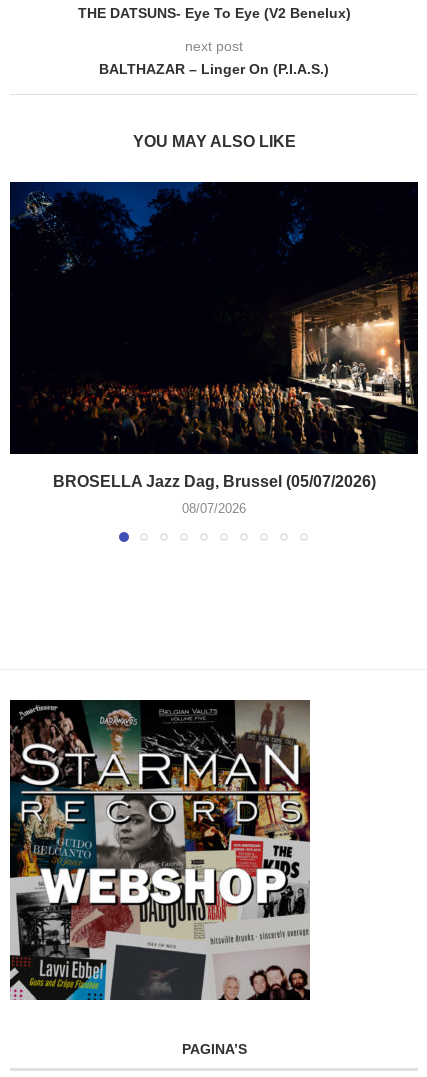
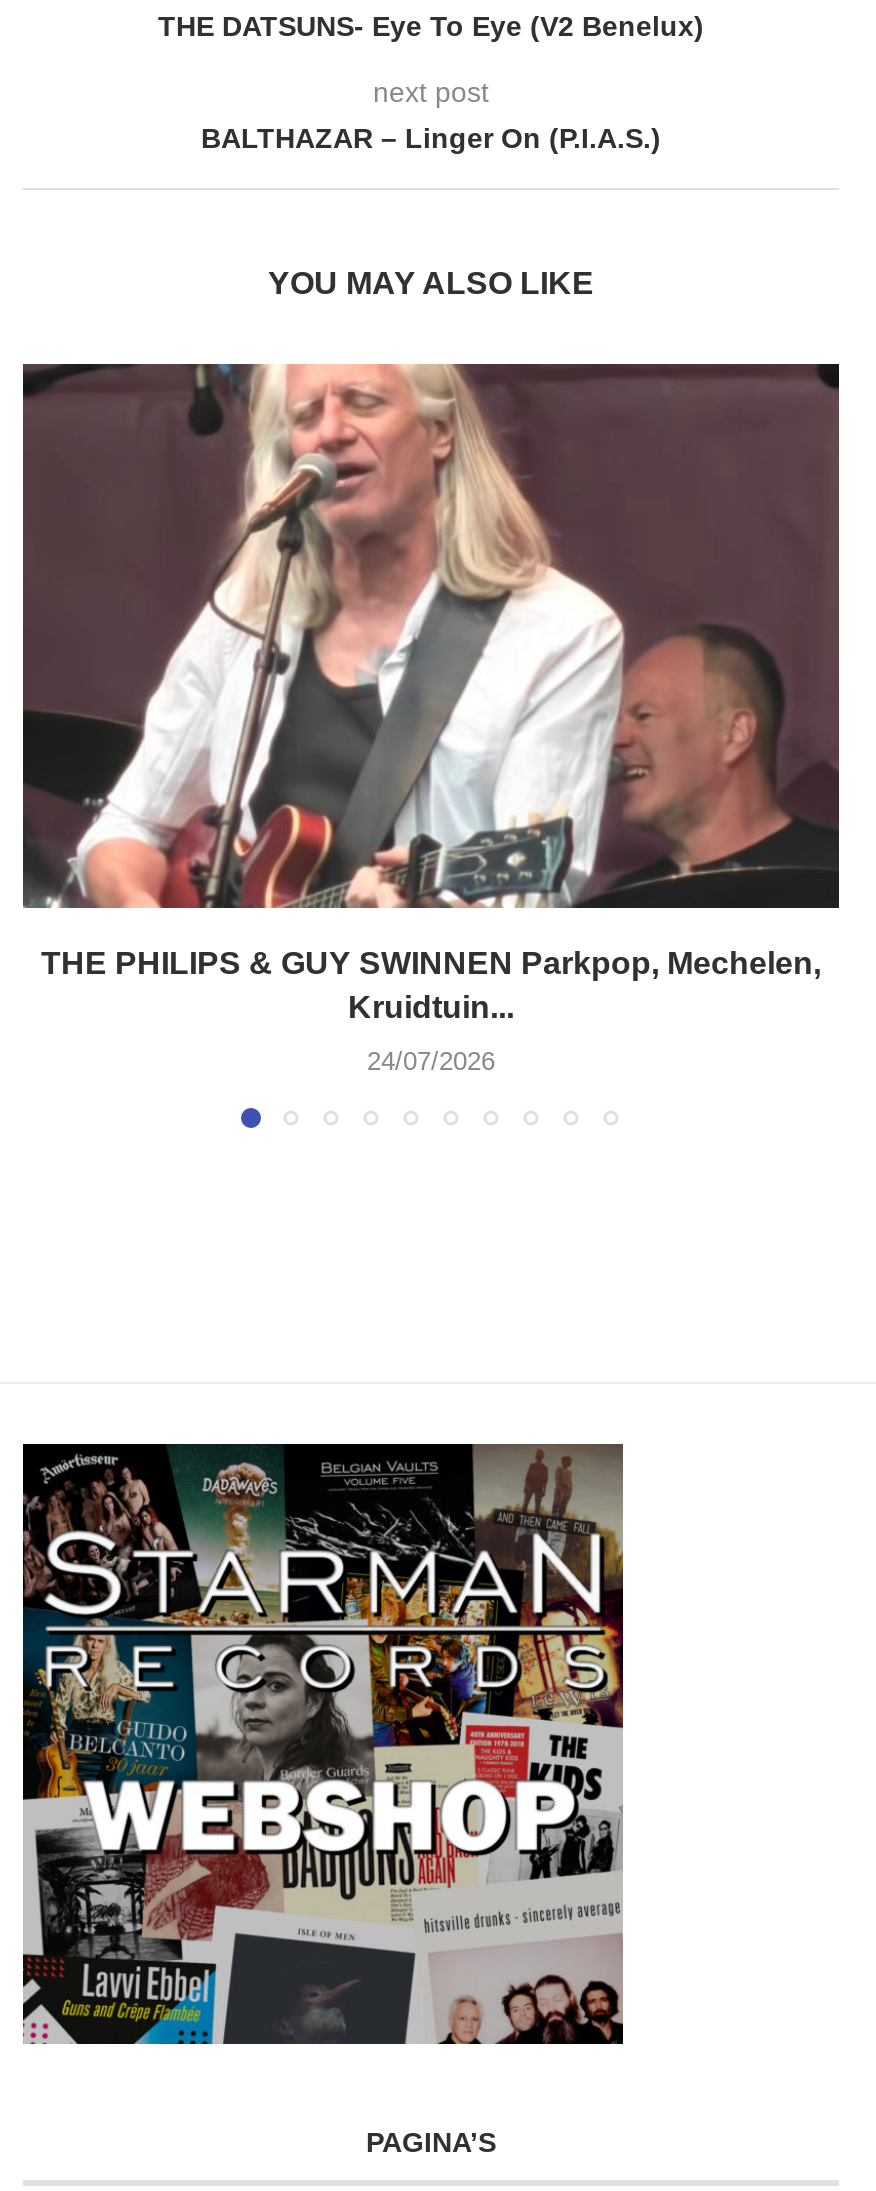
[10,181,418,490] [image] | BROSELLA Jazz Dag, Brussel (05/07/2026) -> [23,362,839,1024] [image] | THE PHILIPS & GUY SWINNEN Parkpop, Mechelen, | Kruidtuin...
[182,501,246,516] 08/07/2026 -> [367,1046,495,1076] 24/07/2026

